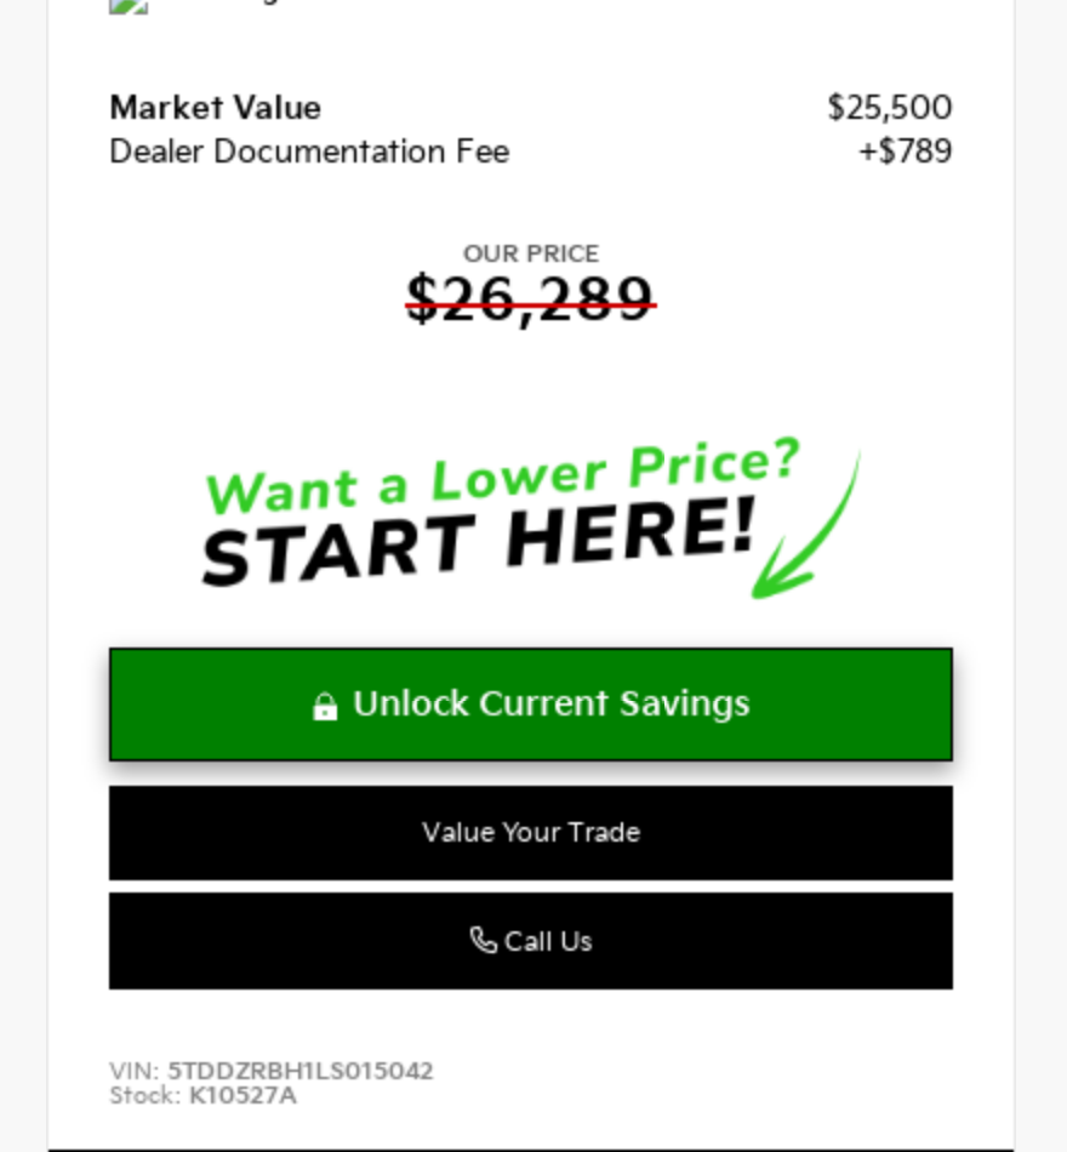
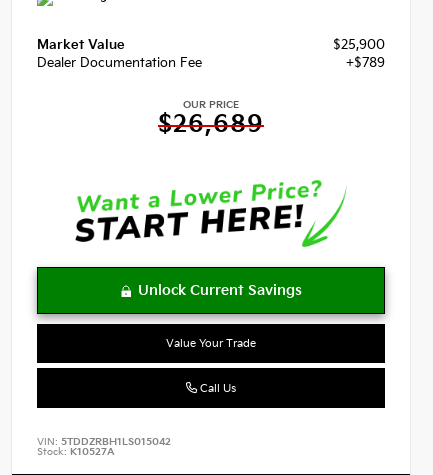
[827,90,953,129] $25,500 -> [333,37,385,53] $25,900
[405,266,657,336] $26,289 -> [158,110,264,139] $26,689

